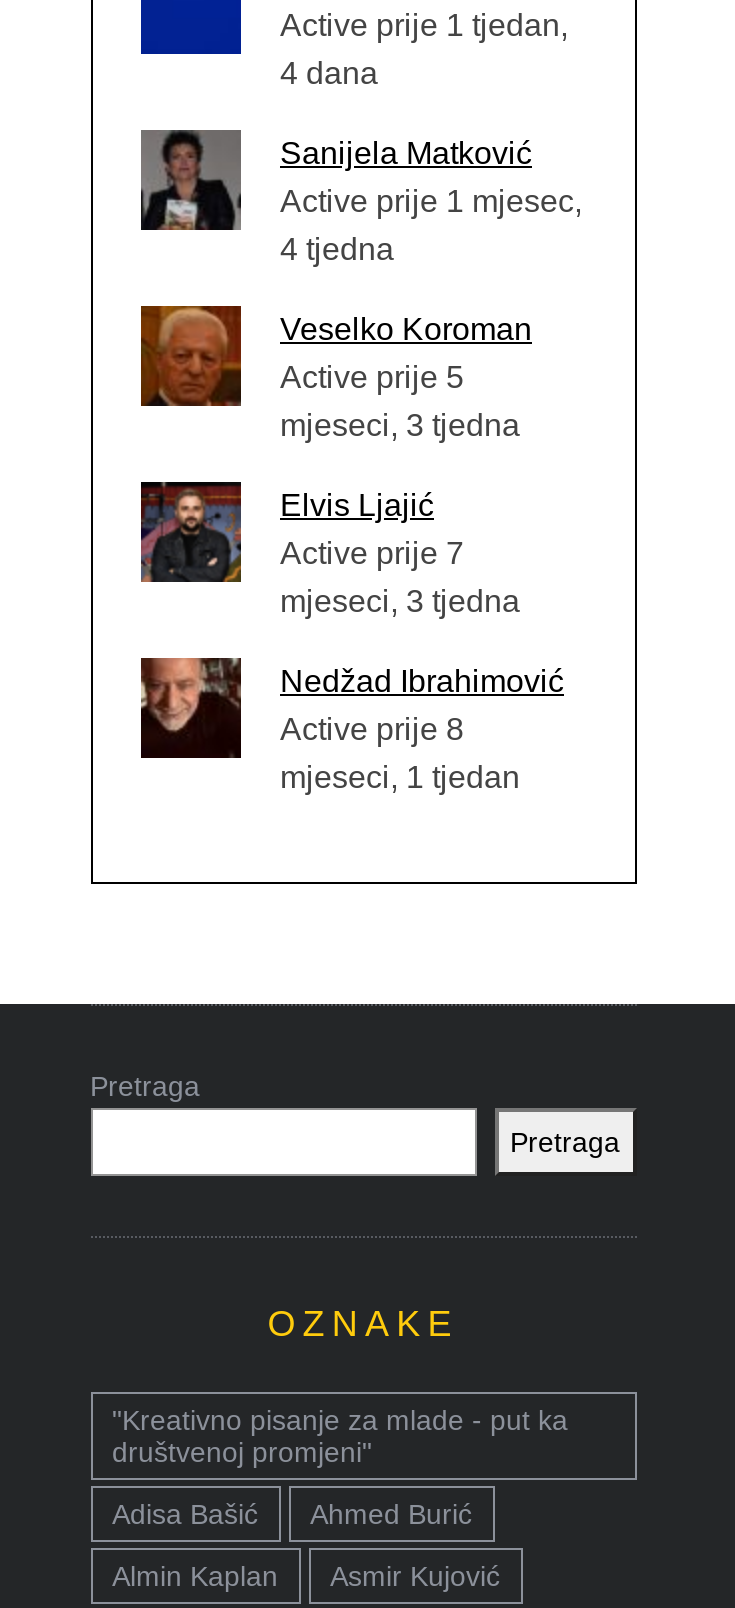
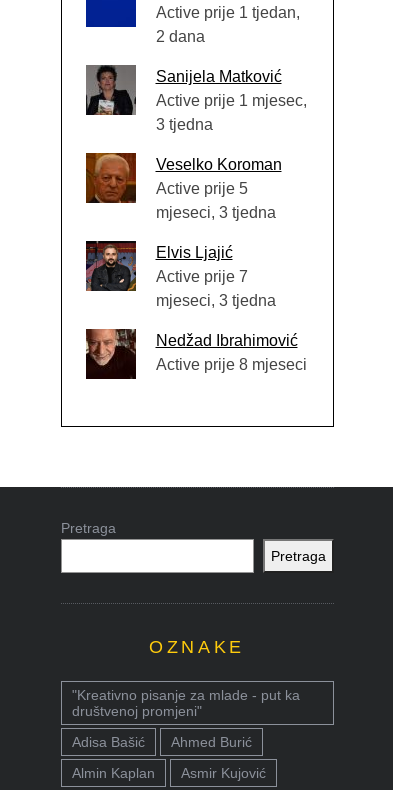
[280,55,378,89] 4 dana -> [155,28,204,45] 2 dana
[280,231,394,265] 4 tjedna -> [155,116,212,133] 3 tjedna
[280,711,520,793] Active prije 8 | mjeseci, 1 tjedan -> [155,356,306,373] Active prije 8 mjeseci

